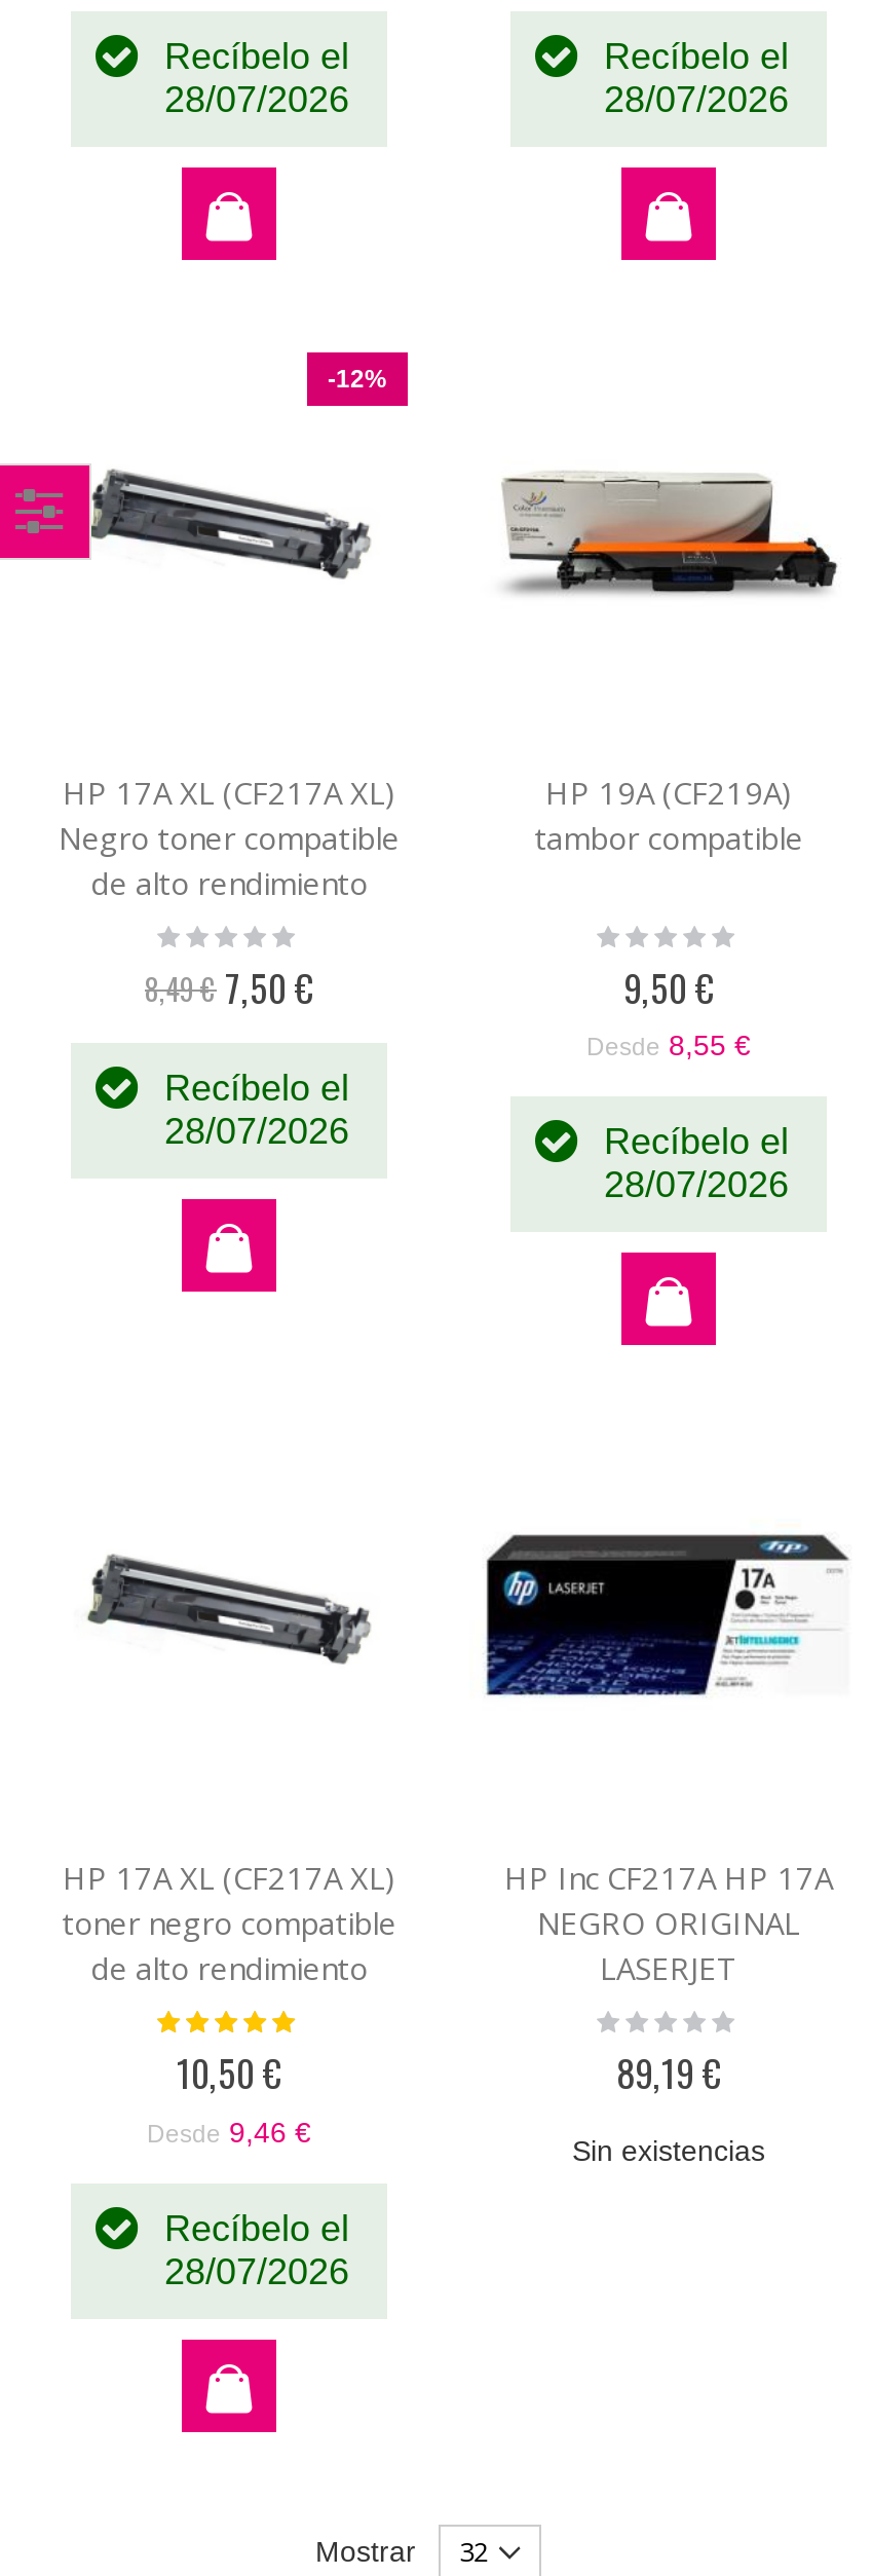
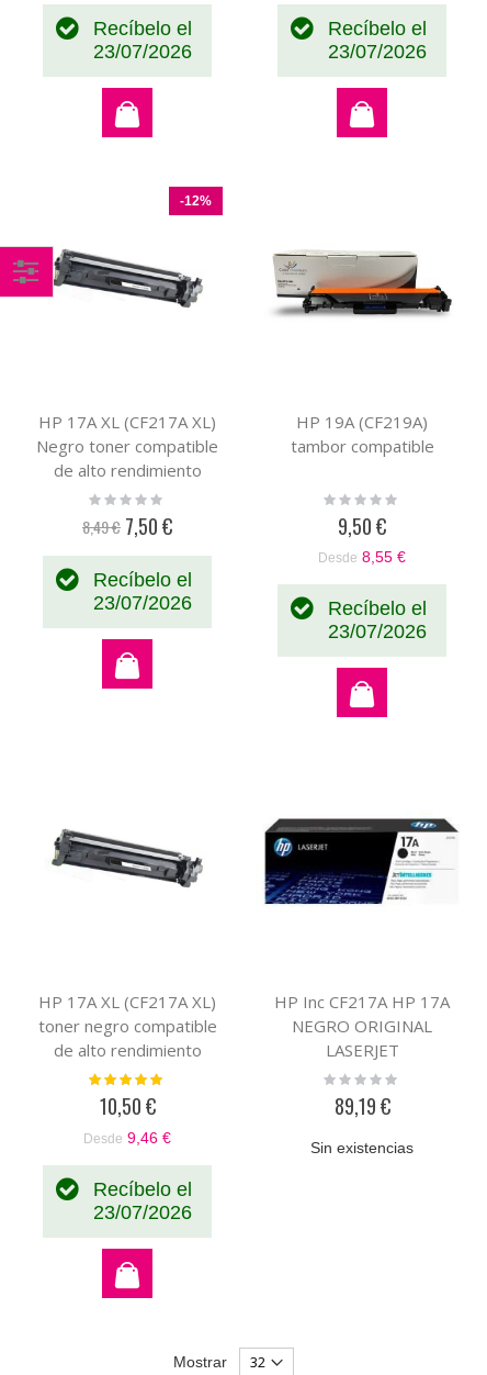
[164,79,349,120] 28/07/2026 -> [93,41,191,63] 23/07/2026
[604,79,789,120] 28/07/2026 -> [327,41,426,63] 23/07/2026
[164,1110,349,1151] 28/07/2026 -> [93,592,191,614] 23/07/2026
[604,1165,789,1206] 28/07/2026 -> [327,621,426,643] 23/07/2026
[164,2251,349,2292] 28/07/2026 -> [93,1201,191,1223] 23/07/2026

